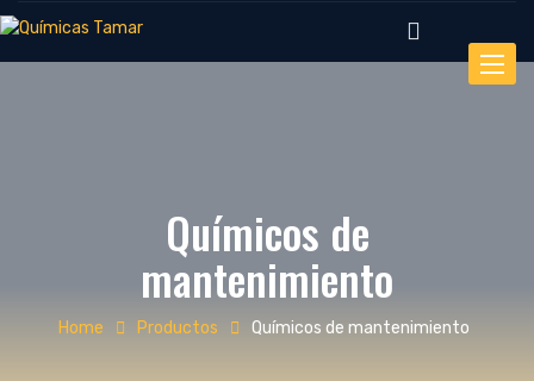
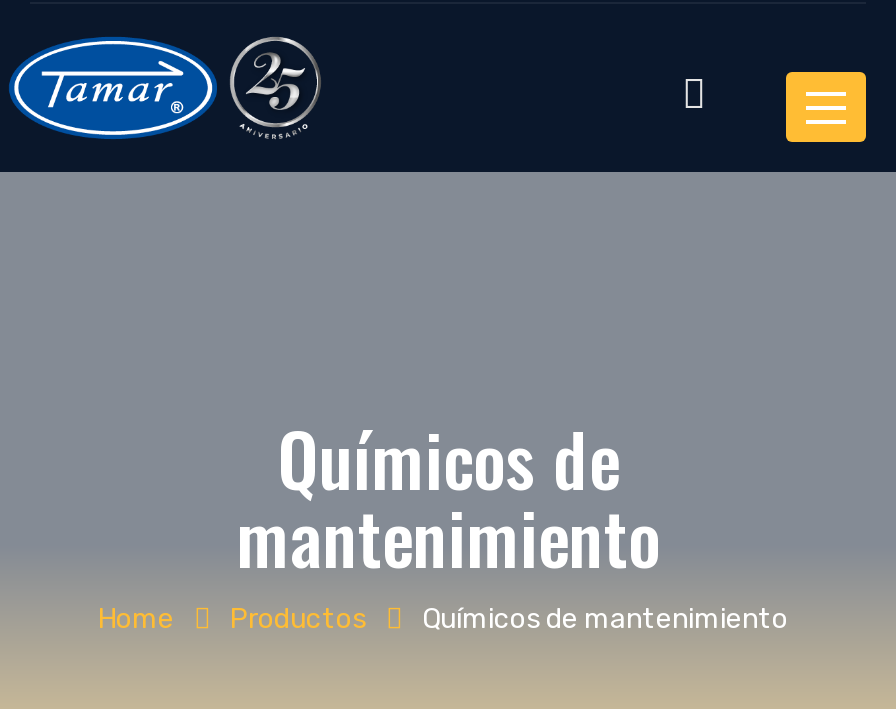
[4,14,517,86] [image] -> [6,26,890,174] [image]

